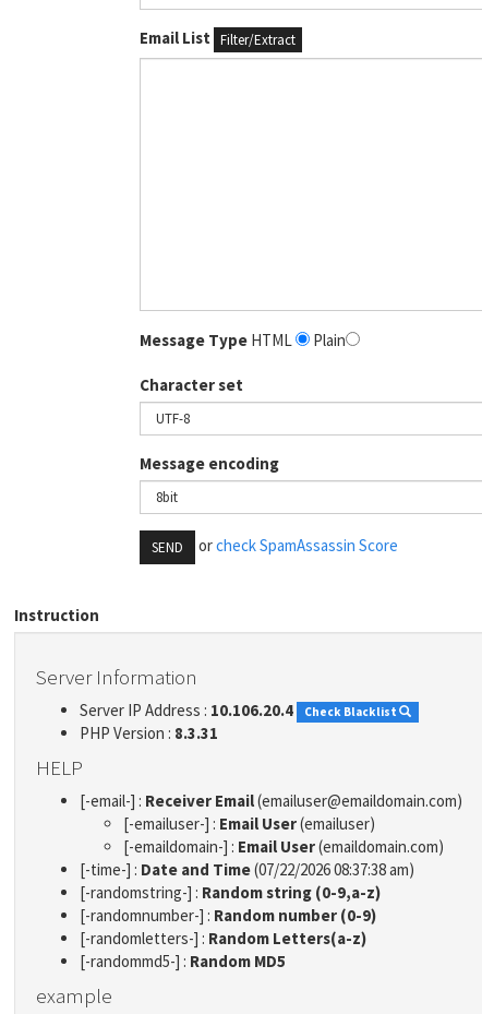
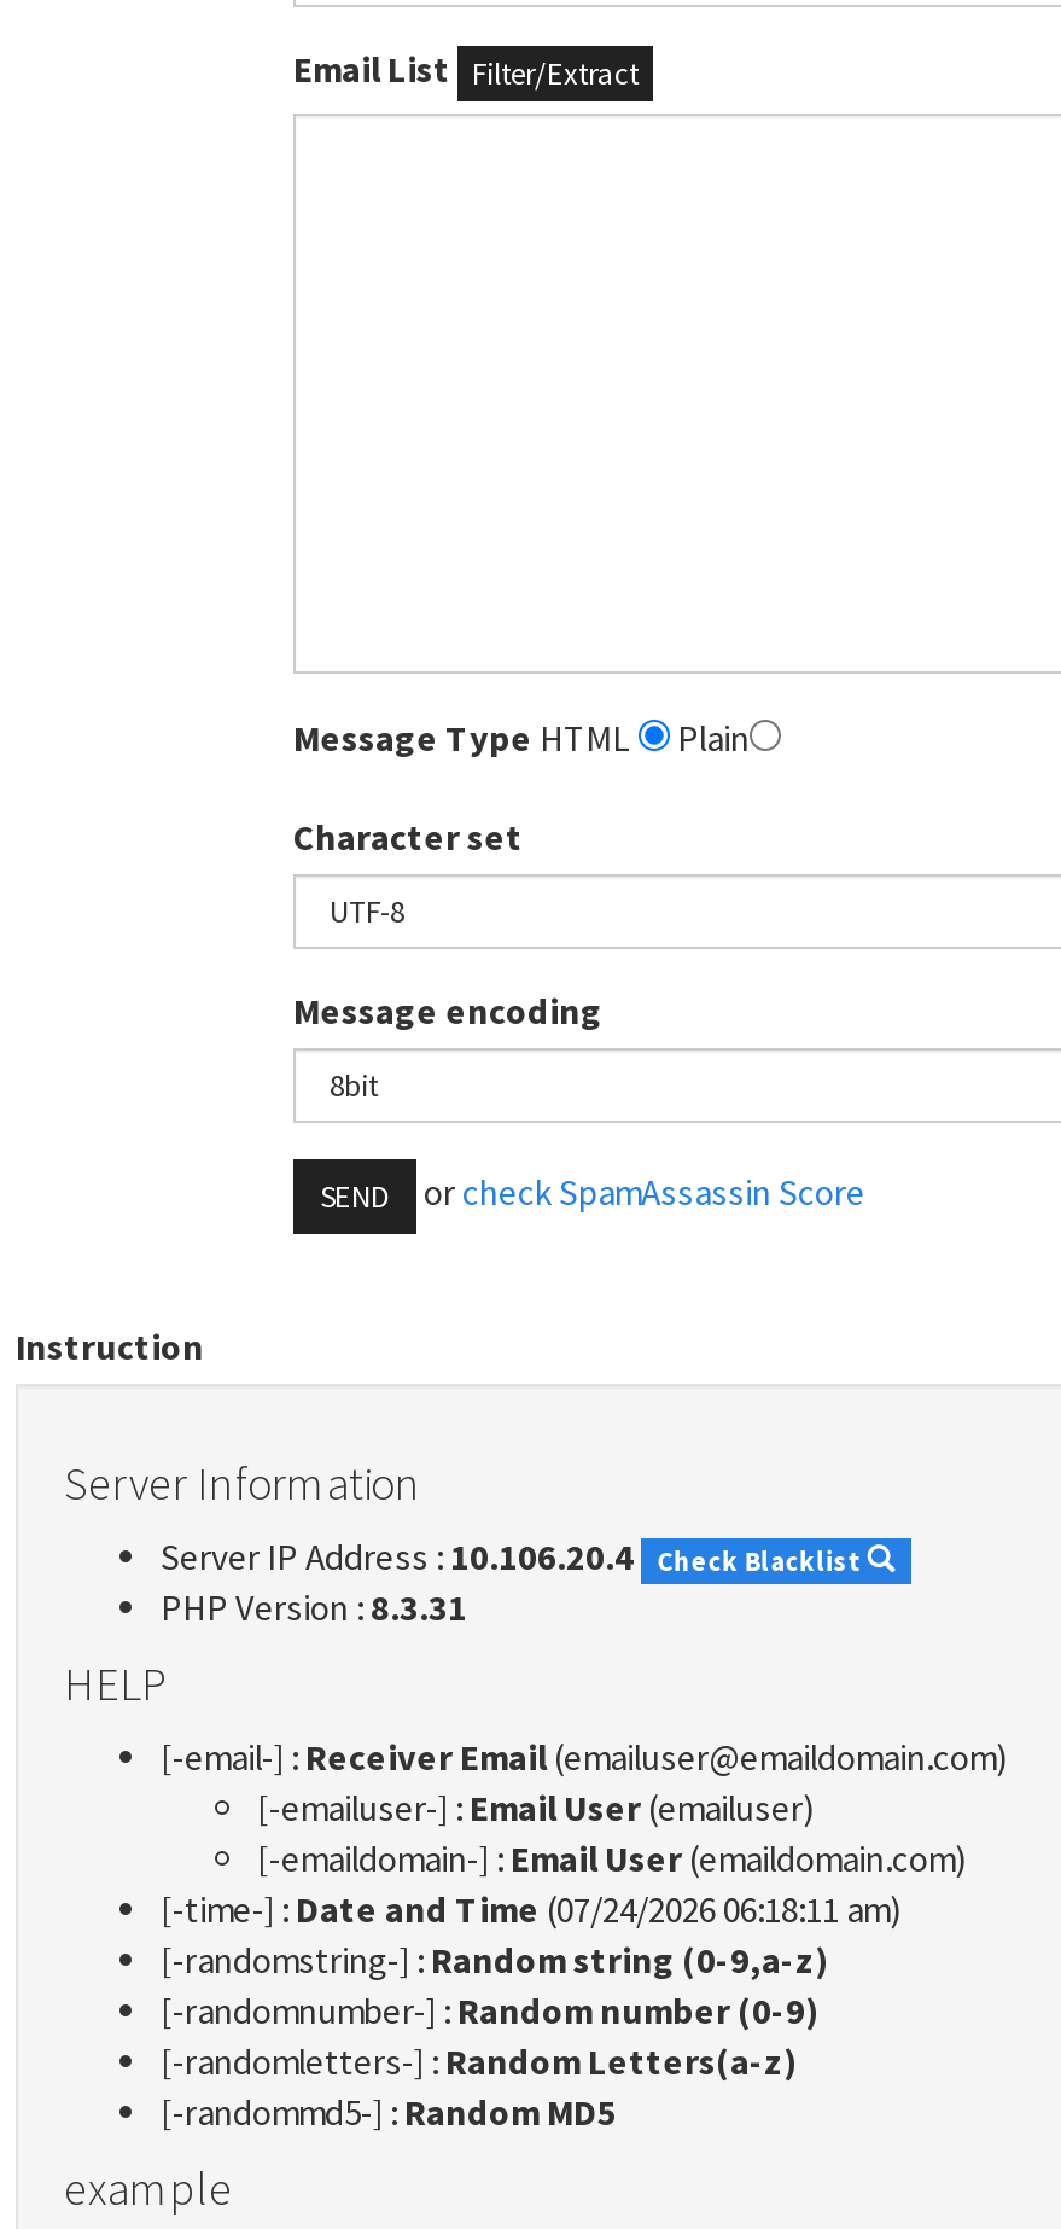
[80,859,414,880] [-time-] : Date and Time (07/22/2026 08:37:38 am) -> [161,1886,902,1932] [-time-] : Date and Time (07/24/2026 06:18:11 am)

